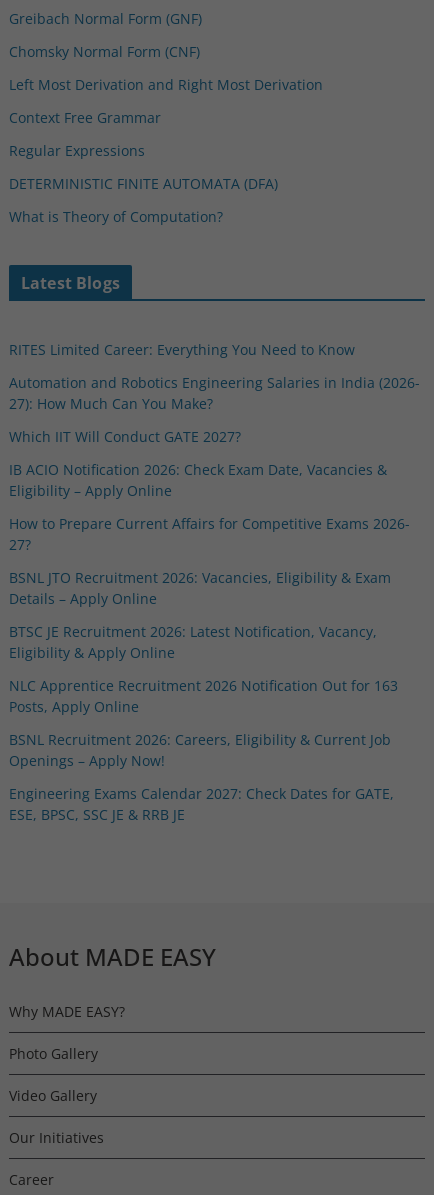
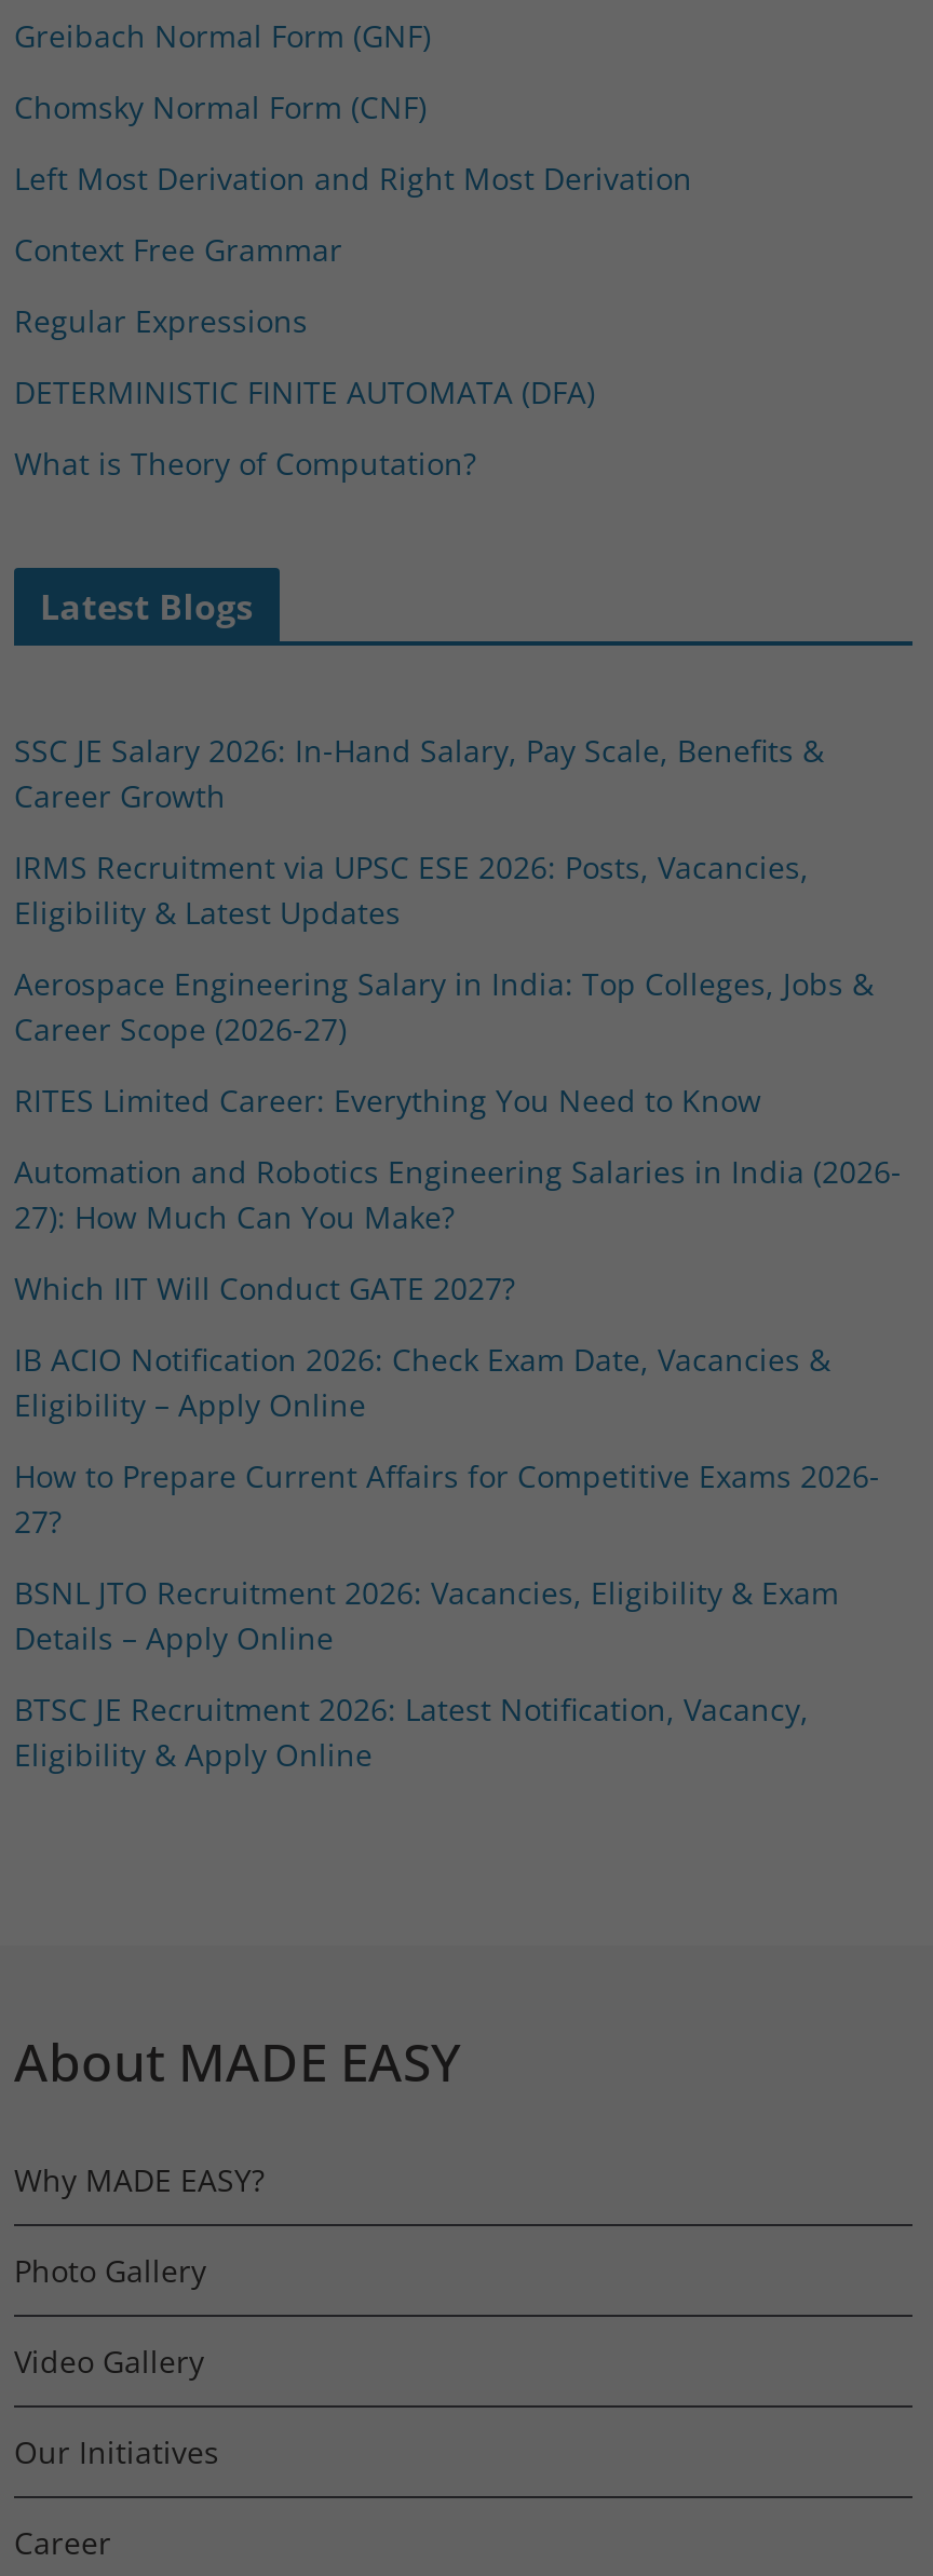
none -> [14,730,874,1049] SSC JE Salary 2026: In-Hand Salary, Pay Scale, Benefits & | Career Growth | IRMS Recruitment via UPSC ESE 2026: Posts, Vacancies, | Eligibility & Latest Updates | Aerospace Engineering Salary in India: Top Colleges, Jobs & | Career Scope (2026-27)
moved [9,340,420,662] -> [14,1079,902,1775]: RITES Limited Career: Everything You Need to Know | Automation and Robotics Engineering Salaries in India (2026- | 27): How Much Can You Make? | ... | BTSC JE Recruitment 2026: Latest Notification, Vacancy, | Eligibility & Apply Online
[9,676,398,824] NLC Apprentice Recruitment 2026 Notification Out for 163 | Posts, Apply Online | BSNL Recruitment 2026: Careers, Eligibility & Current Job | Openings – Apply Now! | Engineering Exams Calendar 2027: Check Dates for GATE, | ESE, BPSC, SSC JE & RRB JE -> none

